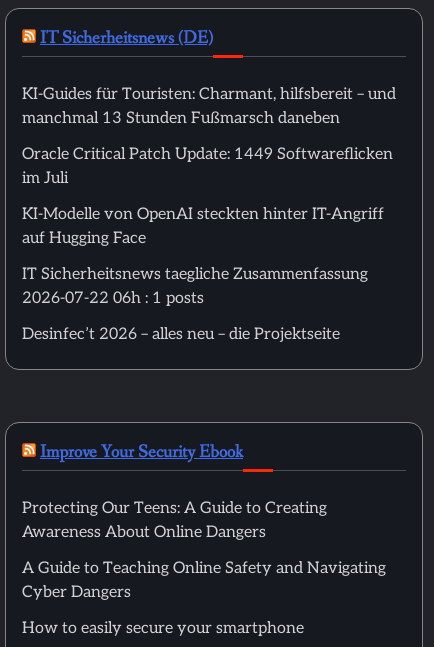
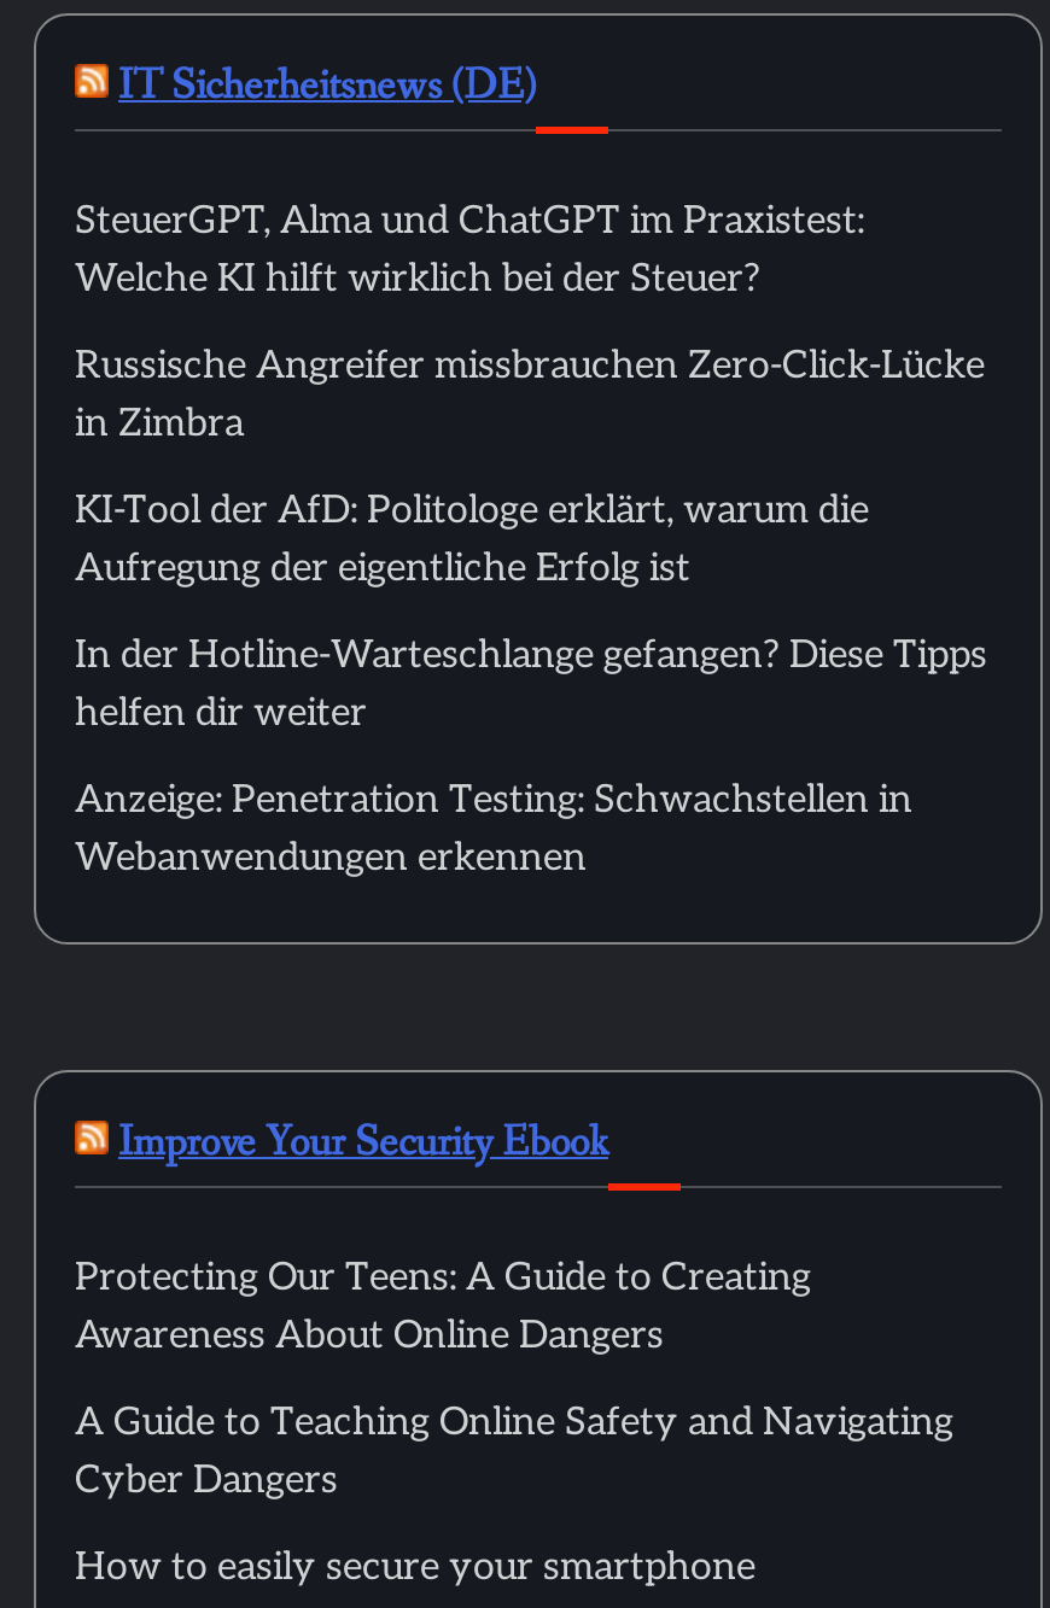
[22,85,396,128] KI-Guides für Touristen: Charmant, hilfsbereit – und | manchmal 13 Stunden Fußmarsch daneben -> [75,199,864,303] SteuerGPT, Alma und ChatGPT im Praxistest: | Welche KI hilft wirklich bei der Steuer?
[22,145,393,188] Oracle Critical Patch Update: 1449 Softwareflicken | im Juli -> [75,344,985,448] Russische Angreifer missbrauchen Zero-Click-Lücke | in Zimbra
[22,205,384,248] KI-Modelle von OpenAI steckten hinter IT-Angriff | auf Hugging Face -> [75,489,869,592] KI-Tool der AfD: Politologe erklärt, warum die | Aufregung der eigentliche Erfolg ist
[22,265,368,308] IT Sicherheitsnews taegliche Zusammenfassung | 2026-07-22 06h : 1 posts -> [75,633,987,737] In der Hotline-Warteschlange gefangen? Diese Tipps | helfen dir weiter
[22,325,340,344] Desinfec’t 2026 – alles neu – die Projektseite -> [75,778,912,882] Anzeige: Penetration Testing: Schwachstellen in | Webanwendungen erkennen

